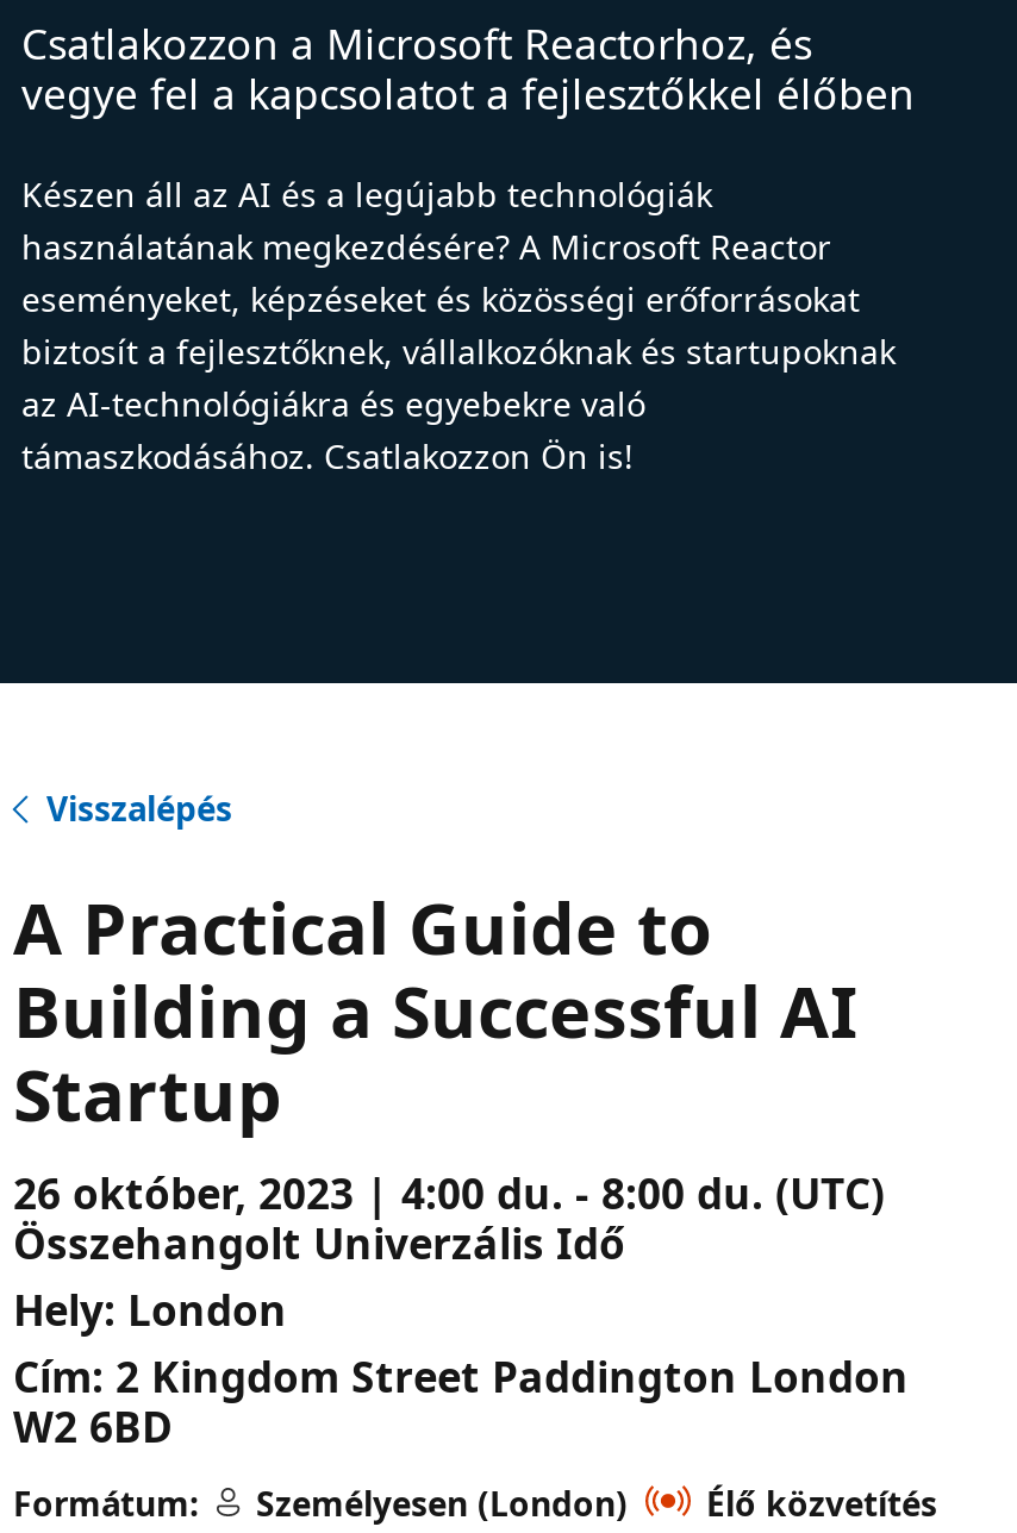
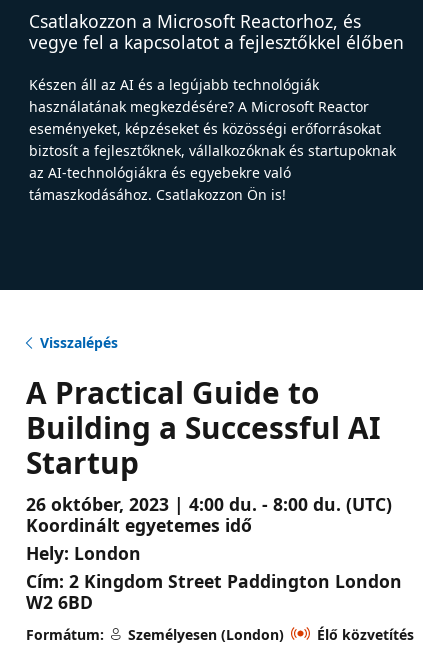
[13,1214,625,1271] Összehangolt Univerzális Idő -> [25,513,251,537] Koordinált egyetemes idő

